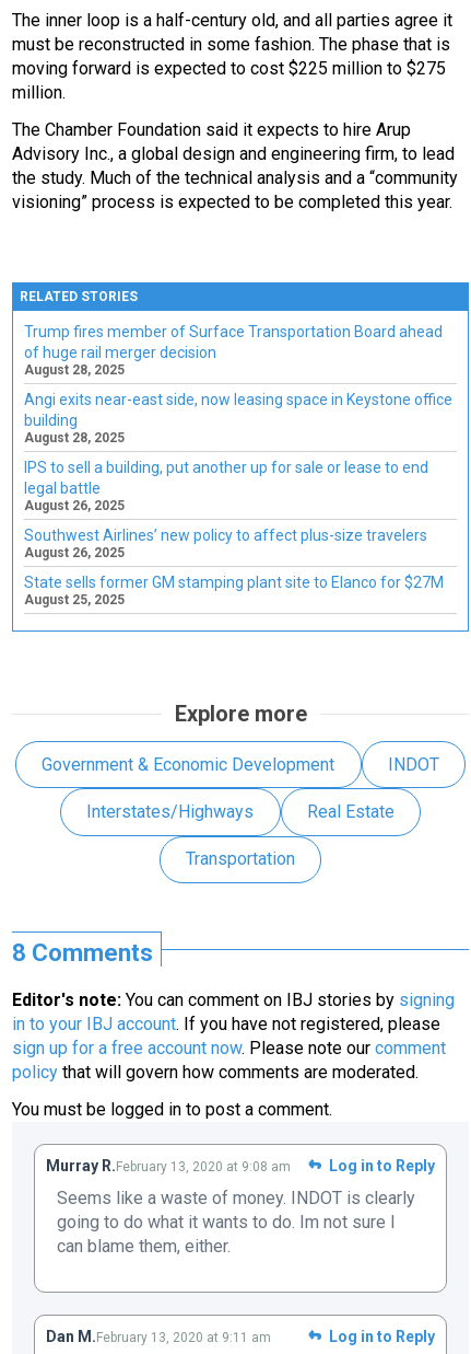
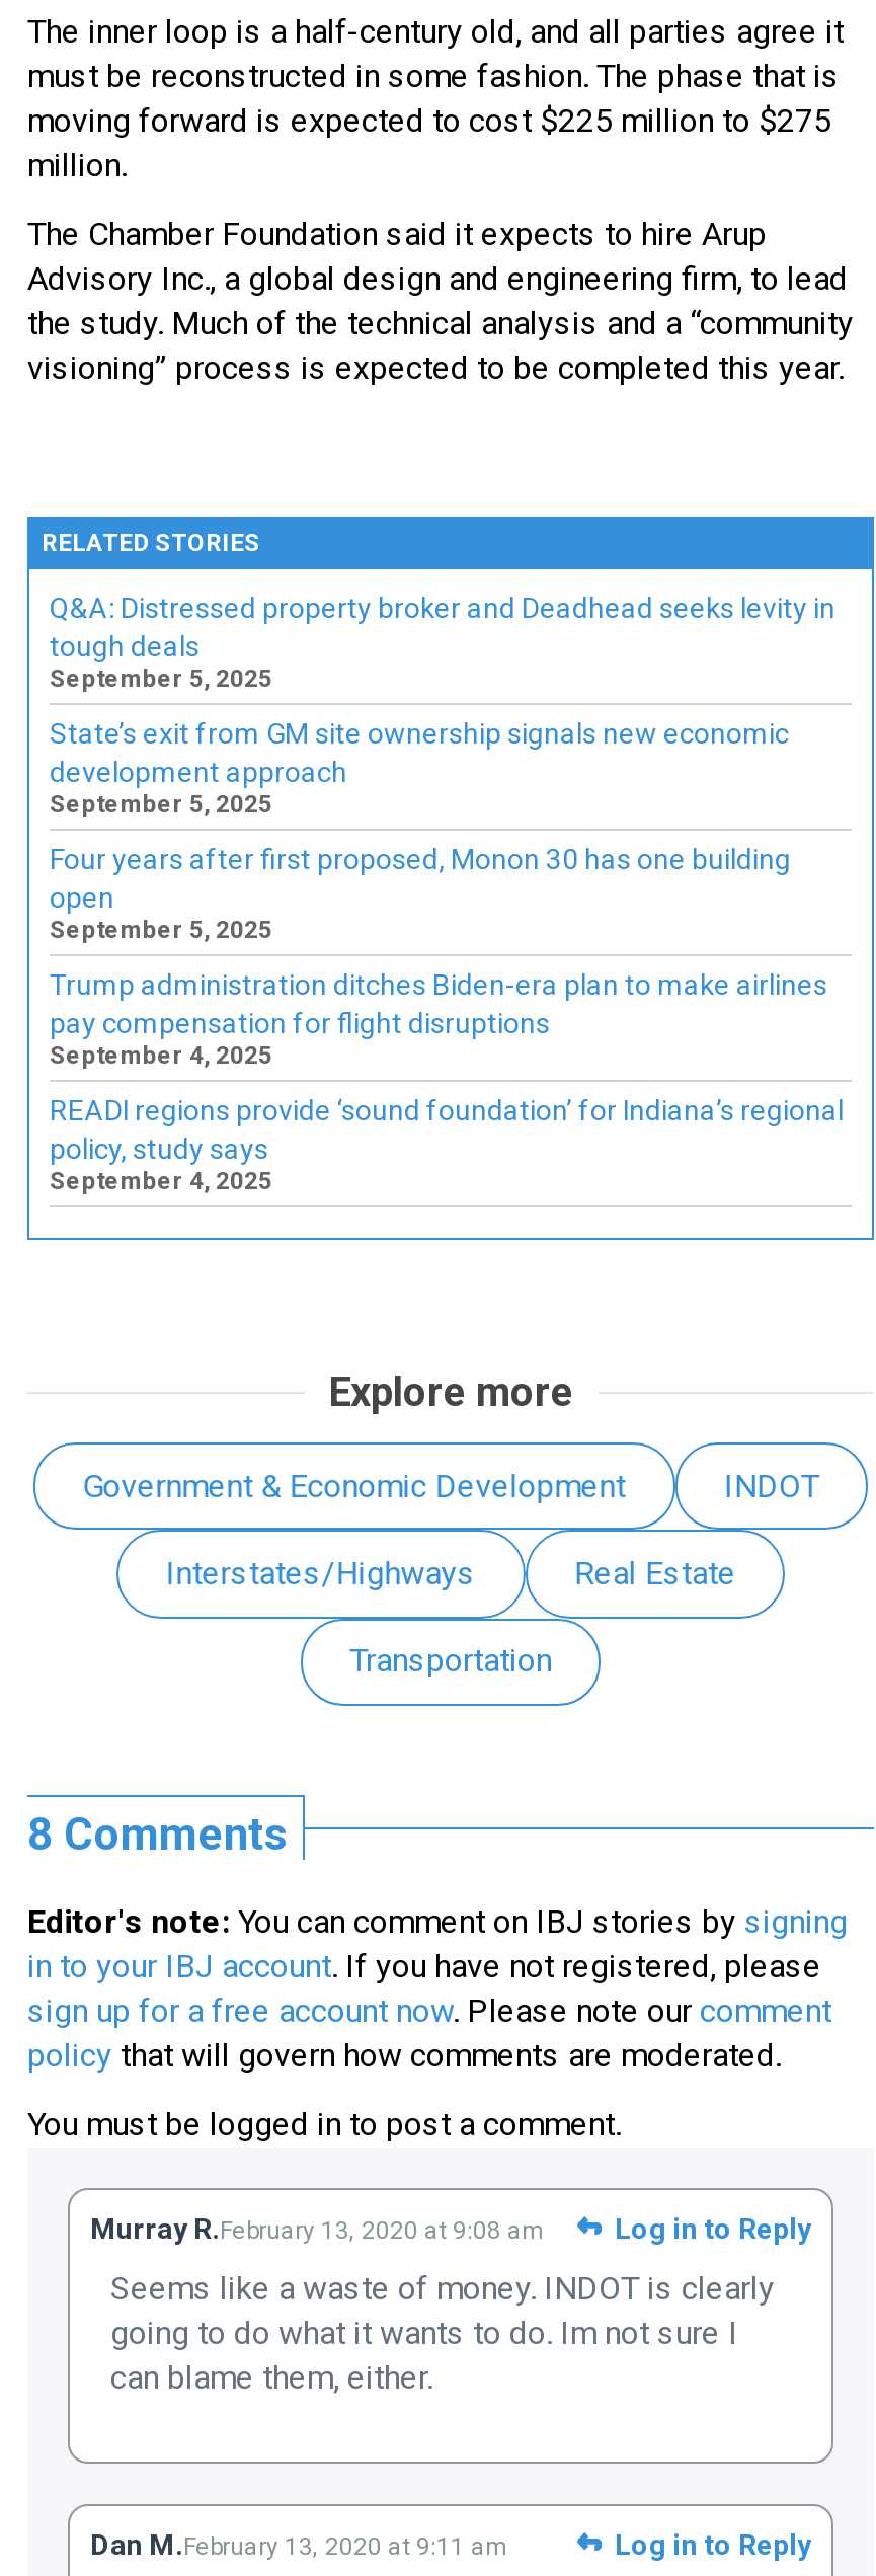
[24,323,443,378] Trump fires member of Surface Transportation Board ahead | of huge rail merger decision | August 28, 2025 -> [50,592,835,693] Q&A: Distressed property broker and Deadhead seeks levity in | tough deals | September 5, 2025
[24,391,452,445] Angi exits near-east side, now leasing space in Keystone office | building | August 28, 2025 -> [50,717,789,818] State’s exit from GM site ownership signals new economic | development approach | September 5, 2025
[24,459,428,513] IPS to sell a building, put another up for sale or lease to end | legal battle | August 26, 2025 -> [50,843,791,944] Four years after first proposed, Monon 30 has one building | open | September 5, 2025
[24,526,427,560] Southwest Airlines’ new policy to affect plus-size travelers | August 26, 2025 -> [50,968,827,1070] Trump administration ditches Biden-era plan to make airlines | pay compensation for flight disruptions | September 4, 2025
[24,574,444,607] State sells former GM stamping plant site to Elanco for $27M | August 25, 2025 -> [50,1094,844,1195] READI regions provide ‘sound foundation’ for Indiana’s regional | policy, study says | September 4, 2025

